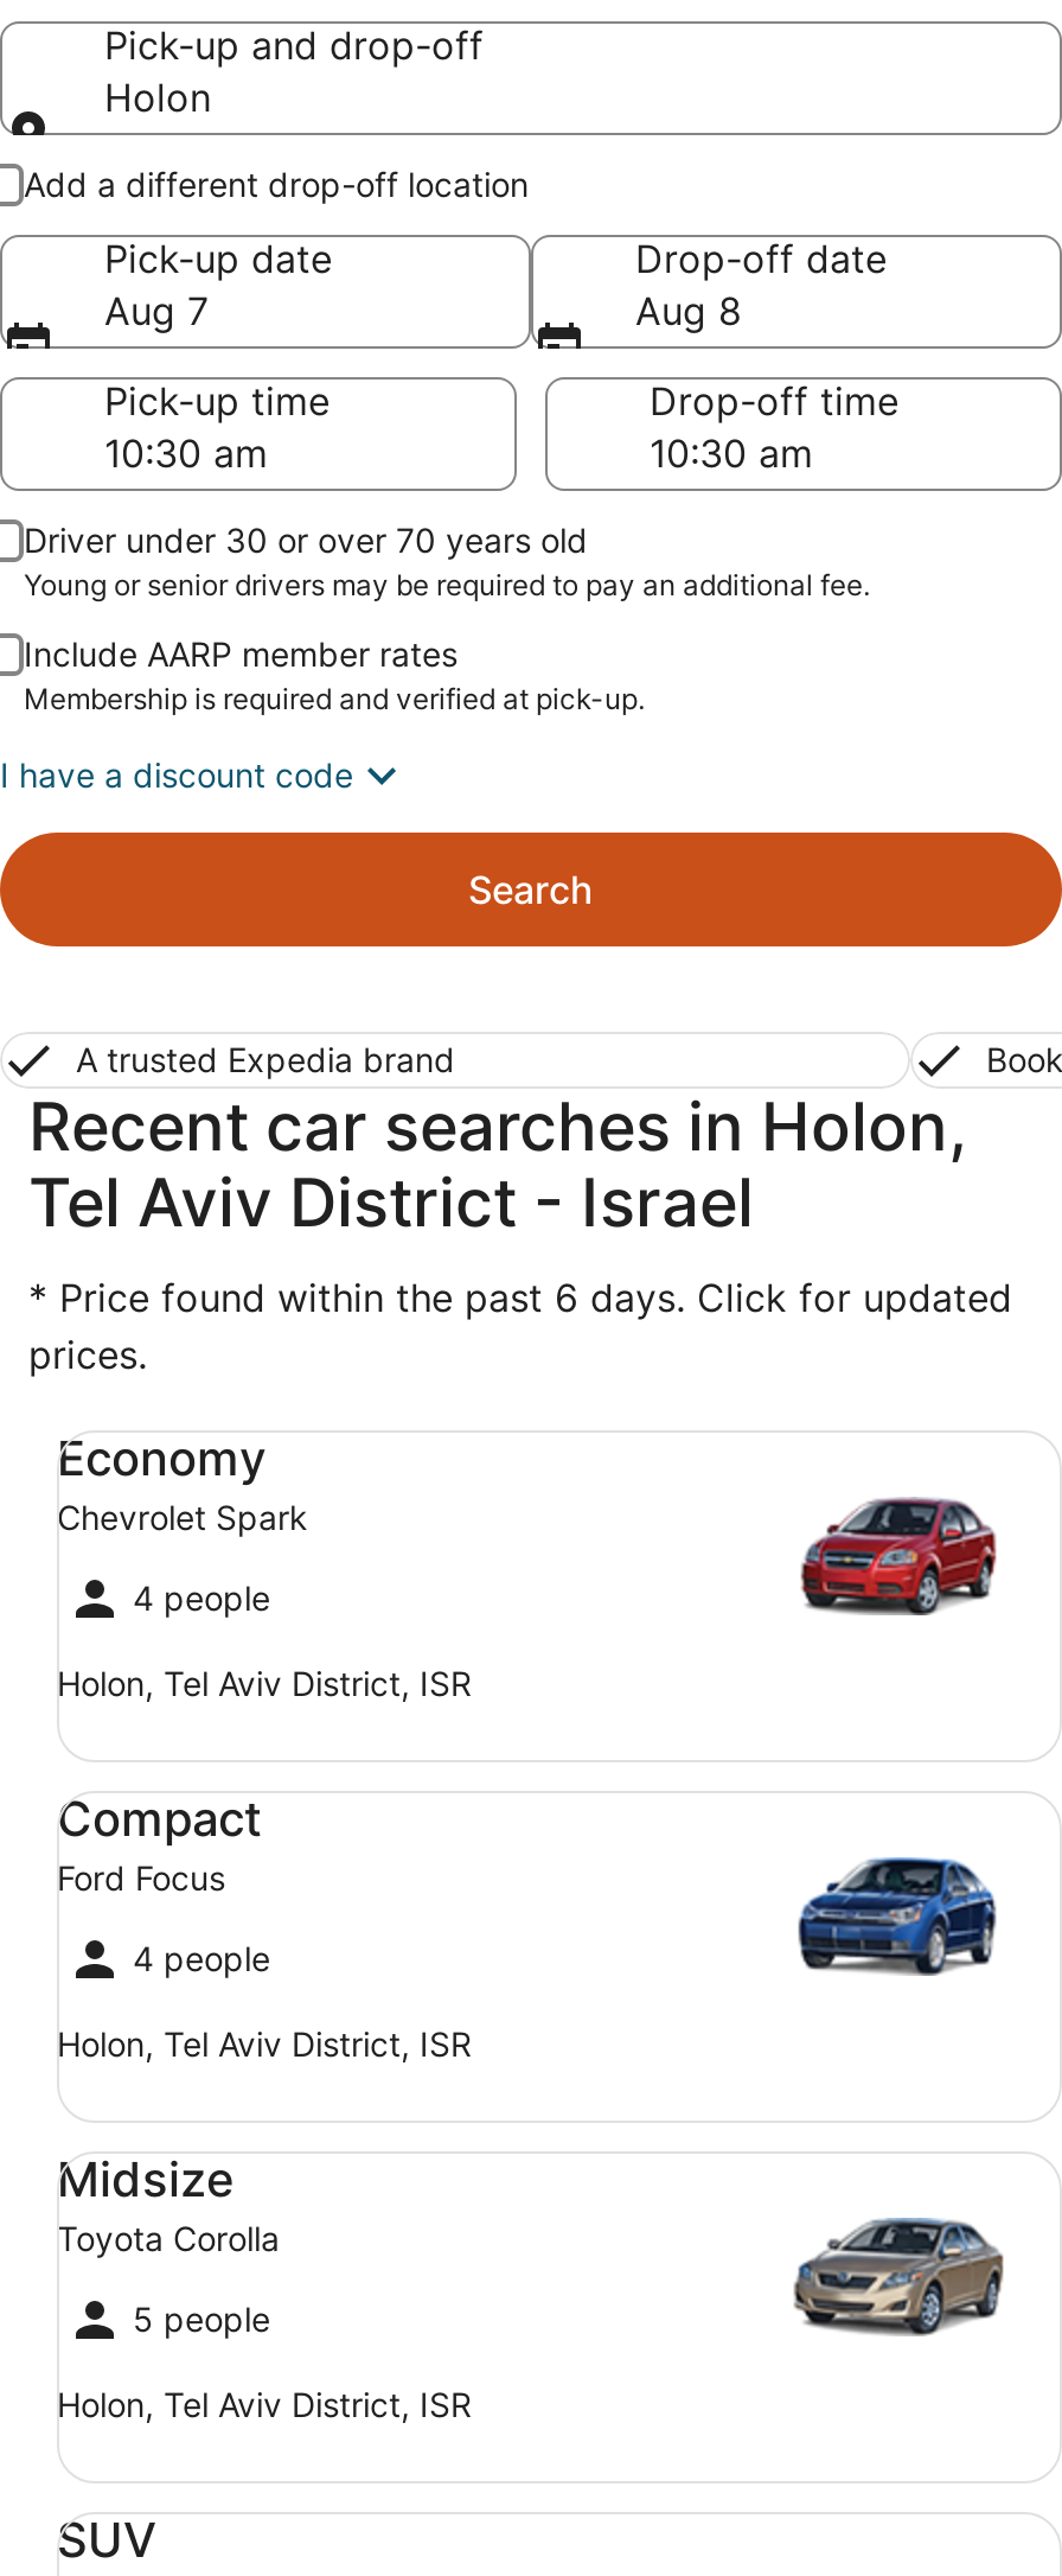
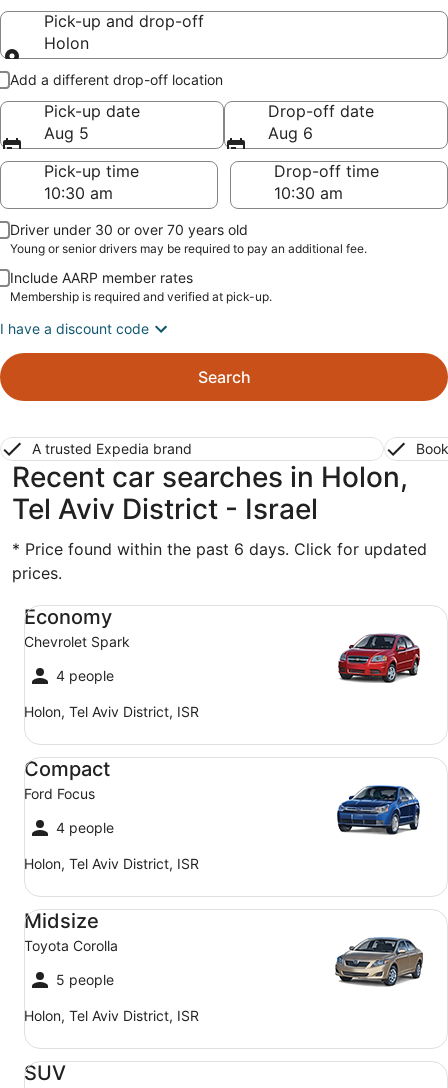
[104,287,209,334] Aug 7 -> [44,123,89,143] Aug 5
[635,287,742,334] Aug 8 -> [268,123,313,143] Aug 6

